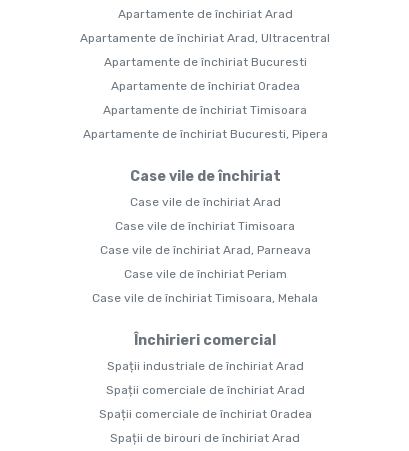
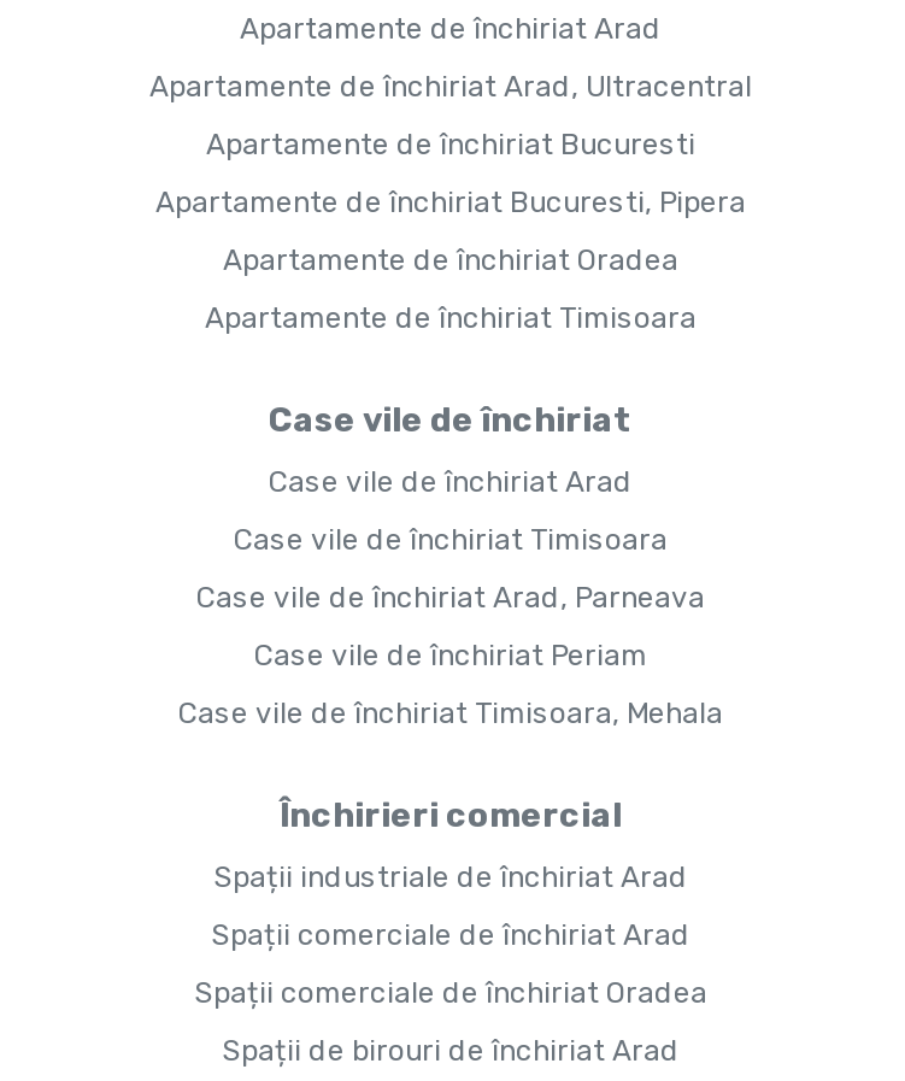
moved [103,79,307,117] -> [205,244,697,335]: Apartamente de închiriat Oradea | Apartamente de închiriat Timisoara
moved [82,127,327,141] -> [155,186,746,220]: Apartamente de închiriat Bucuresti, Pipera

